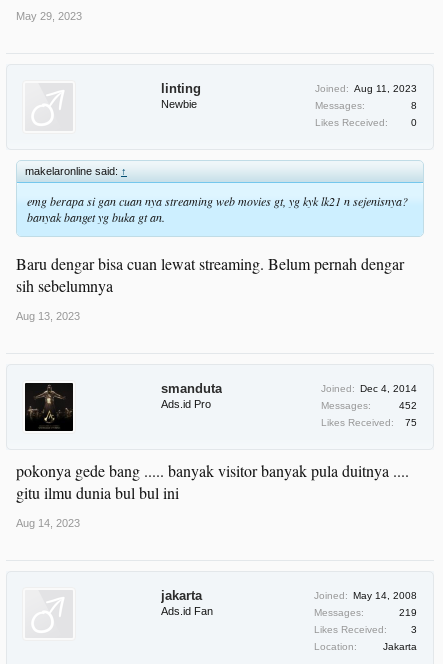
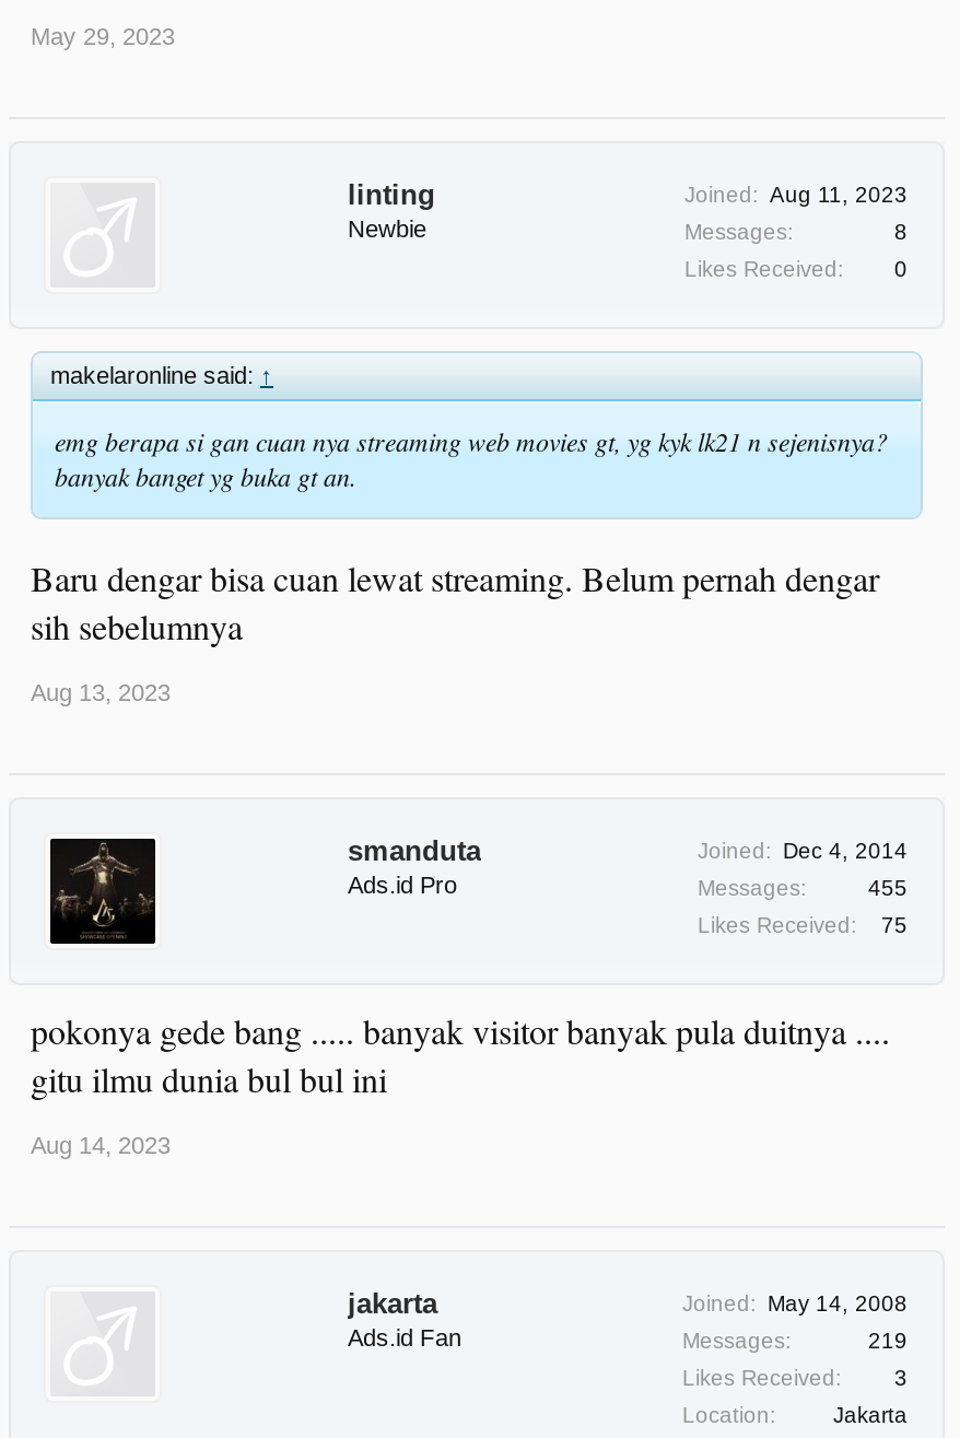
[399,400,417,411] 452 -> [868,875,908,899] 455

